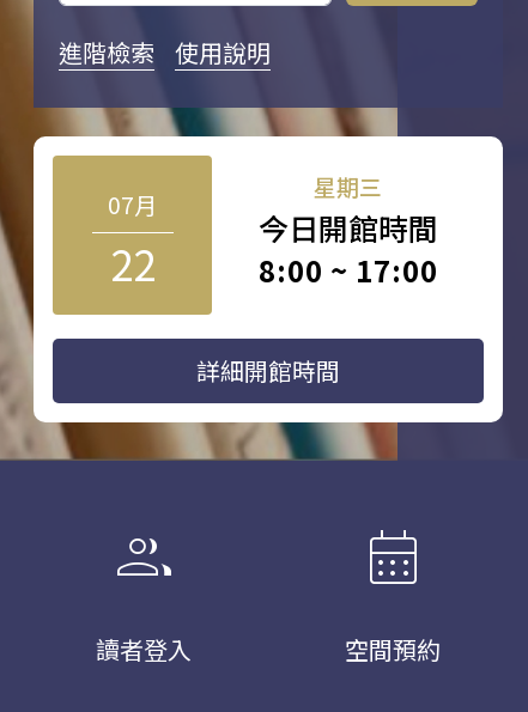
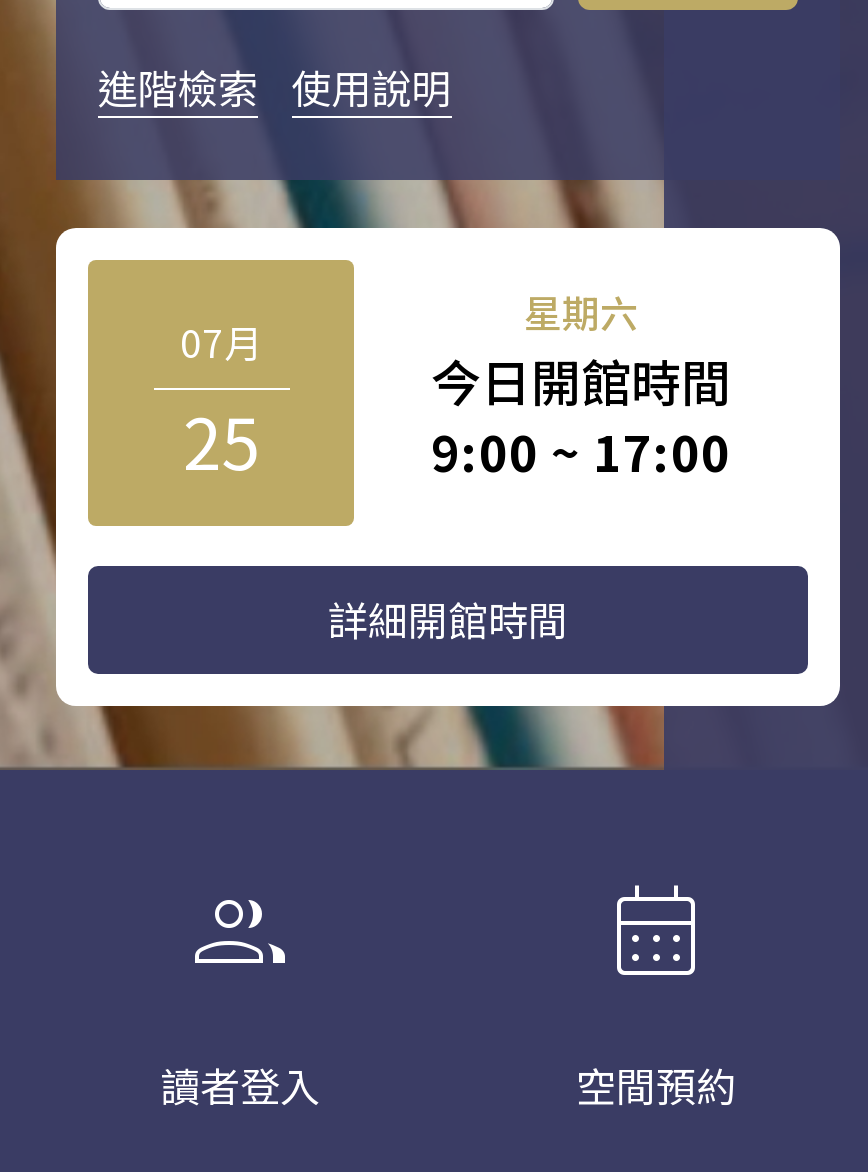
[314,170,382,202] 星期三 -> [524,284,638,338] 星期六
[110,232,155,293] 22 -> [183,388,259,490] 25
[258,249,438,291] 8:00 ~ 17:00 -> [431,417,731,487] 9:00 ~ 17:00

